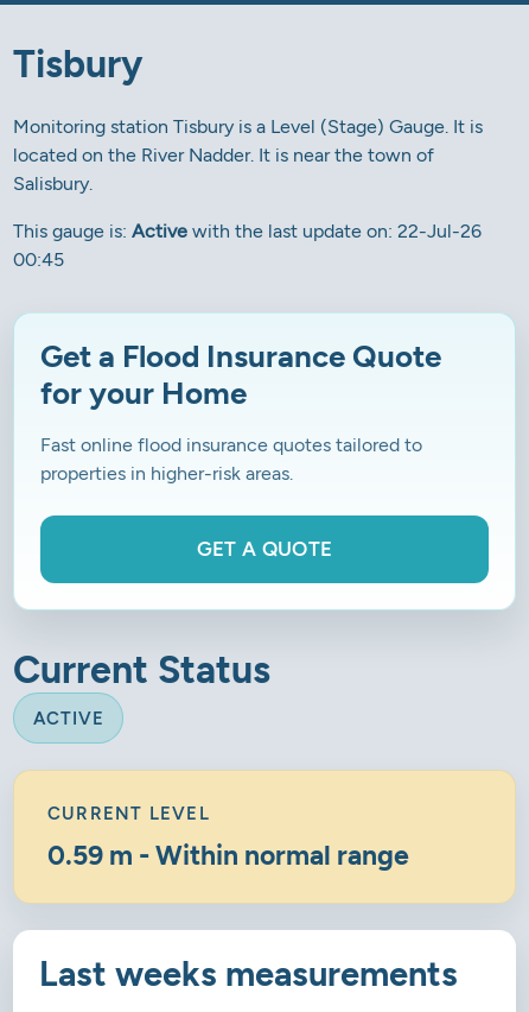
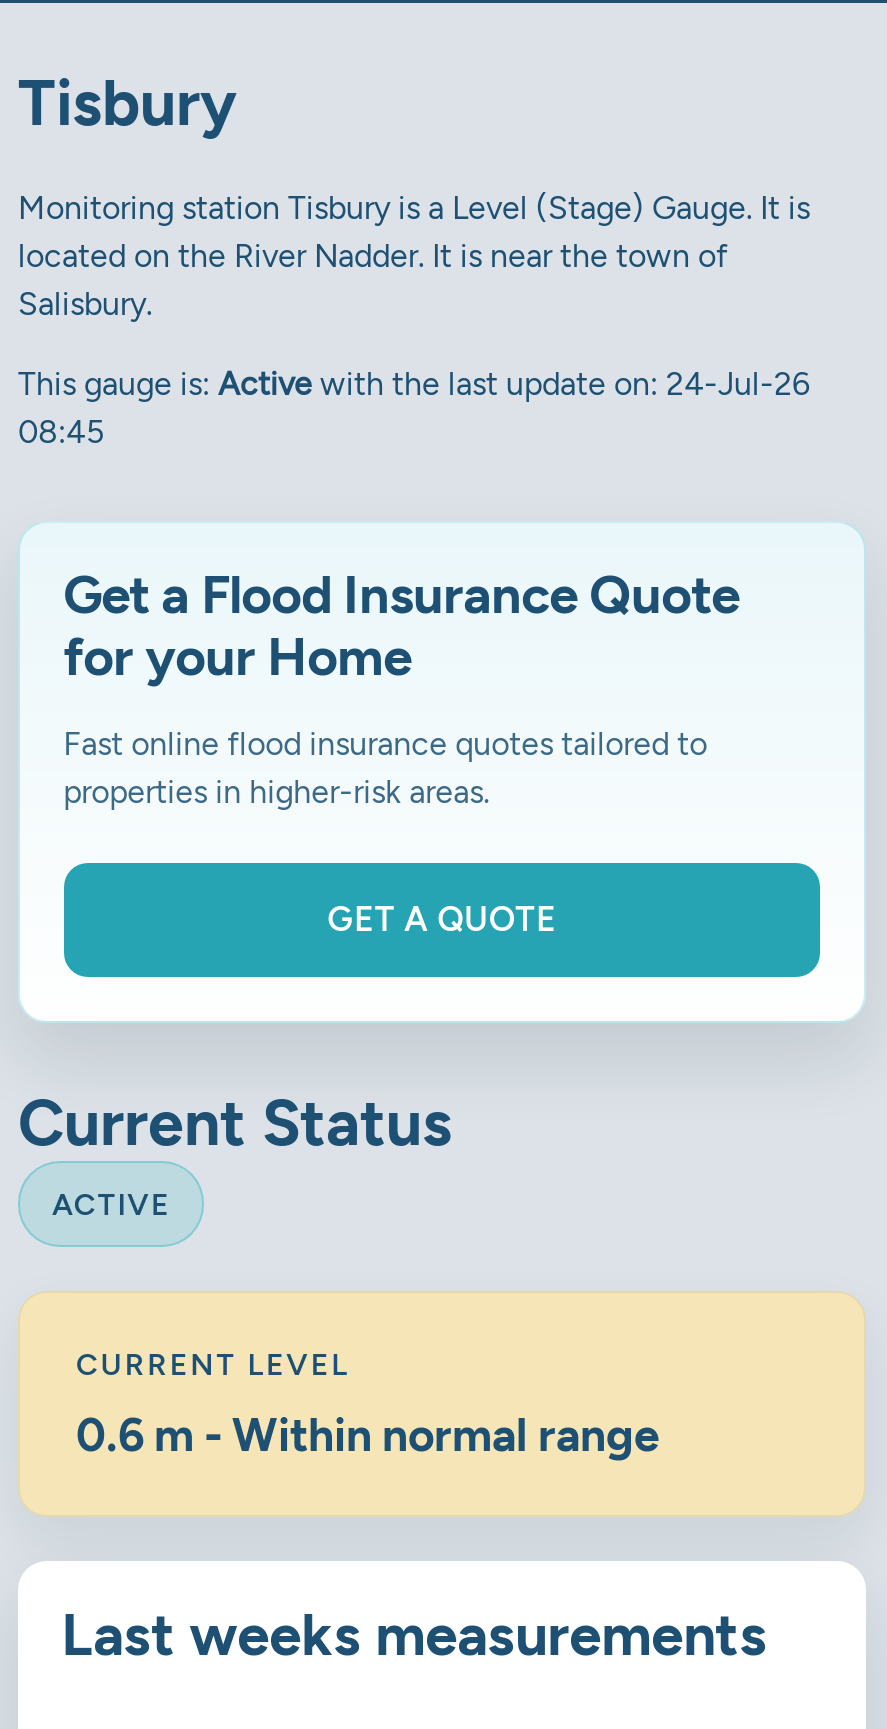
[13,219,482,242] This gauge is: Active with the last update on: 22-Jul-26 -> [18,364,810,402] This gauge is: Active with the last update on: 24-Jul-26
[13,248,64,270] 00:45 -> [18,412,104,450] 08:45
[47,839,409,872] 0.59 m - Within normal range -> [76,1407,660,1463] 0.6 m - Within normal range

